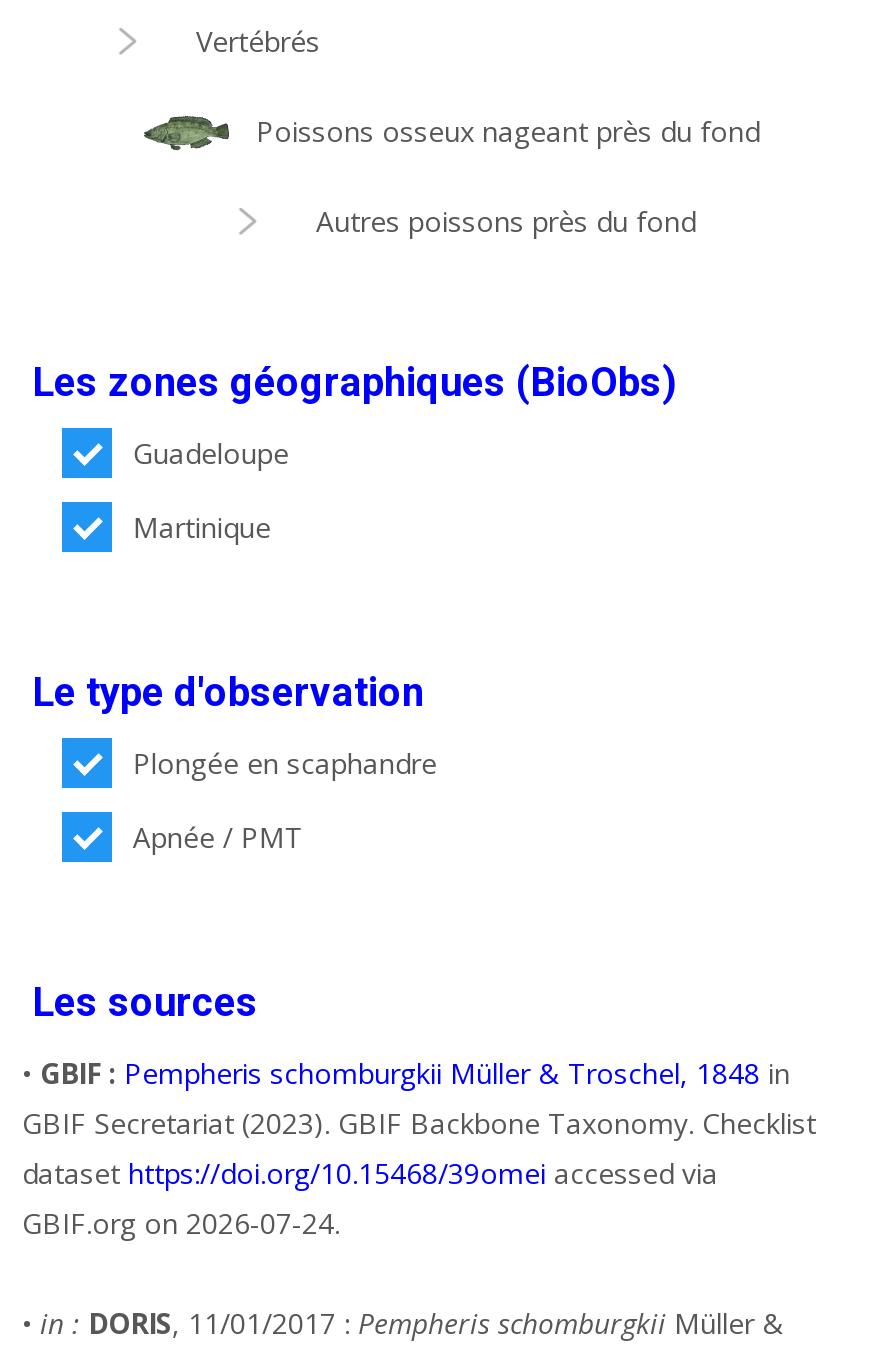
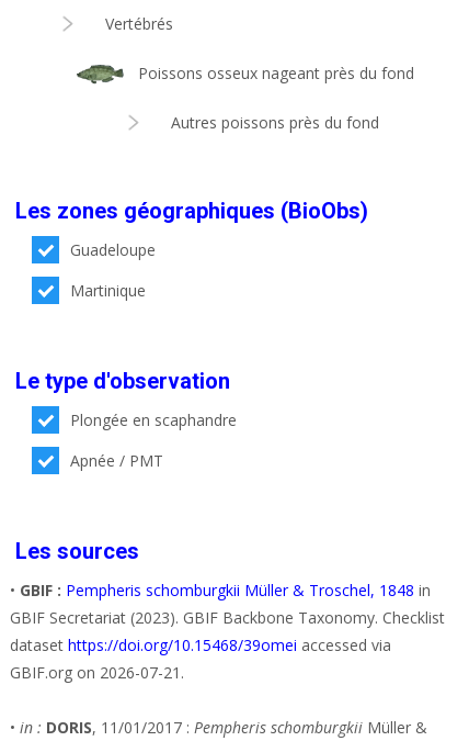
[22,1203,340,1241] GBIF.org on 2026-07-24. -> [10,662,184,682] GBIF.org on 2026-07-21.

